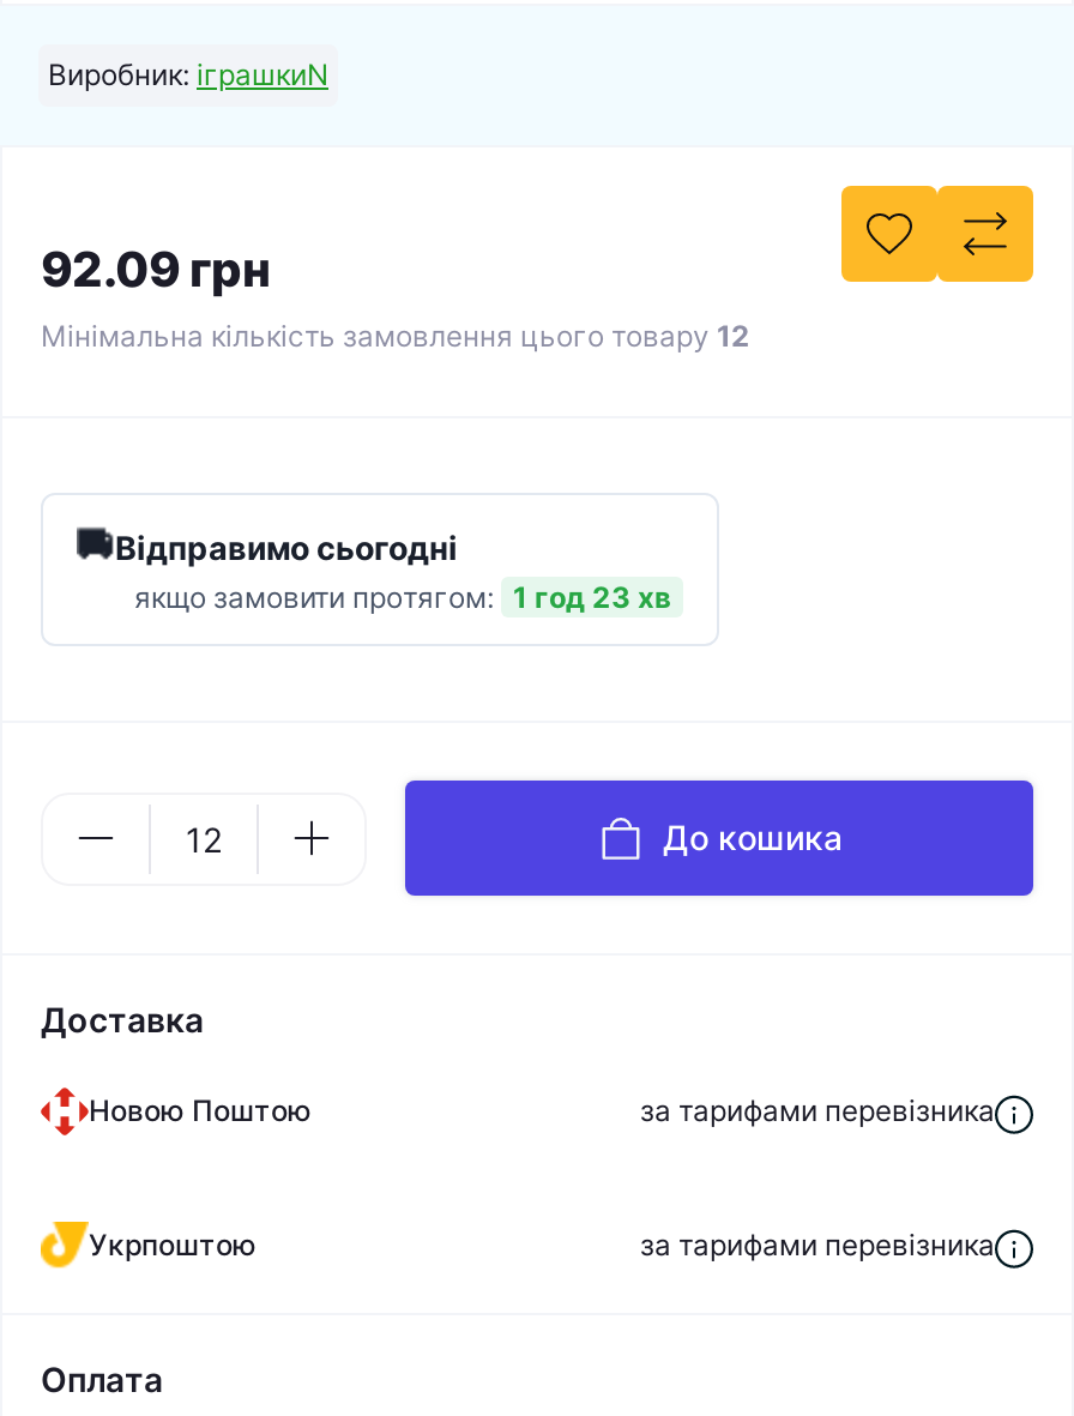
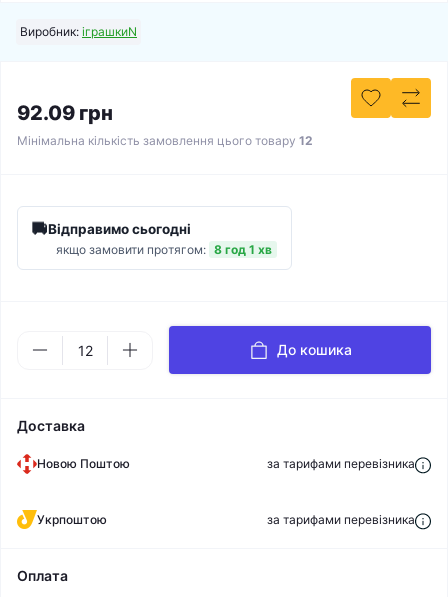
[134,579,671,615] якщо замовити протягом: 1 год 23 хв -> [56,242,272,257] якщо замовити протягом: 8 год 1 хв

